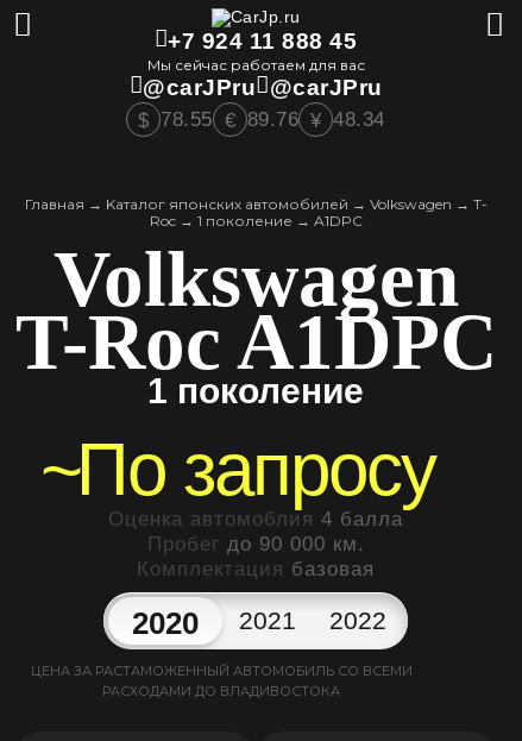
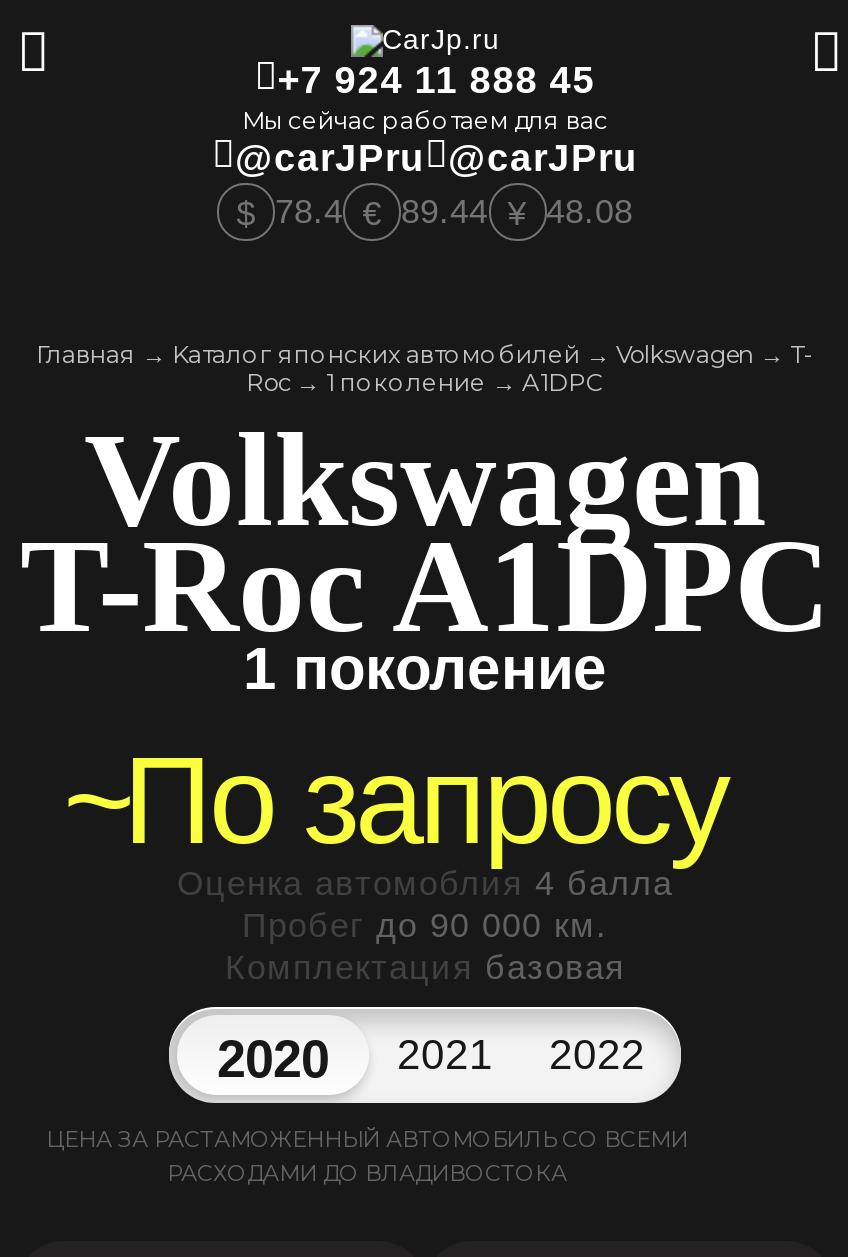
[138,108,385,132] $ 78.55 € 89.76 ¥ 48.34 -> [237,192,633,233] $ 78.4 € 89.44 ¥ 48.08

